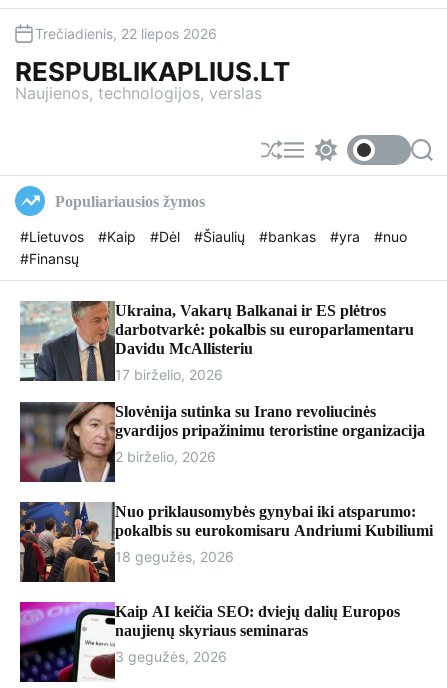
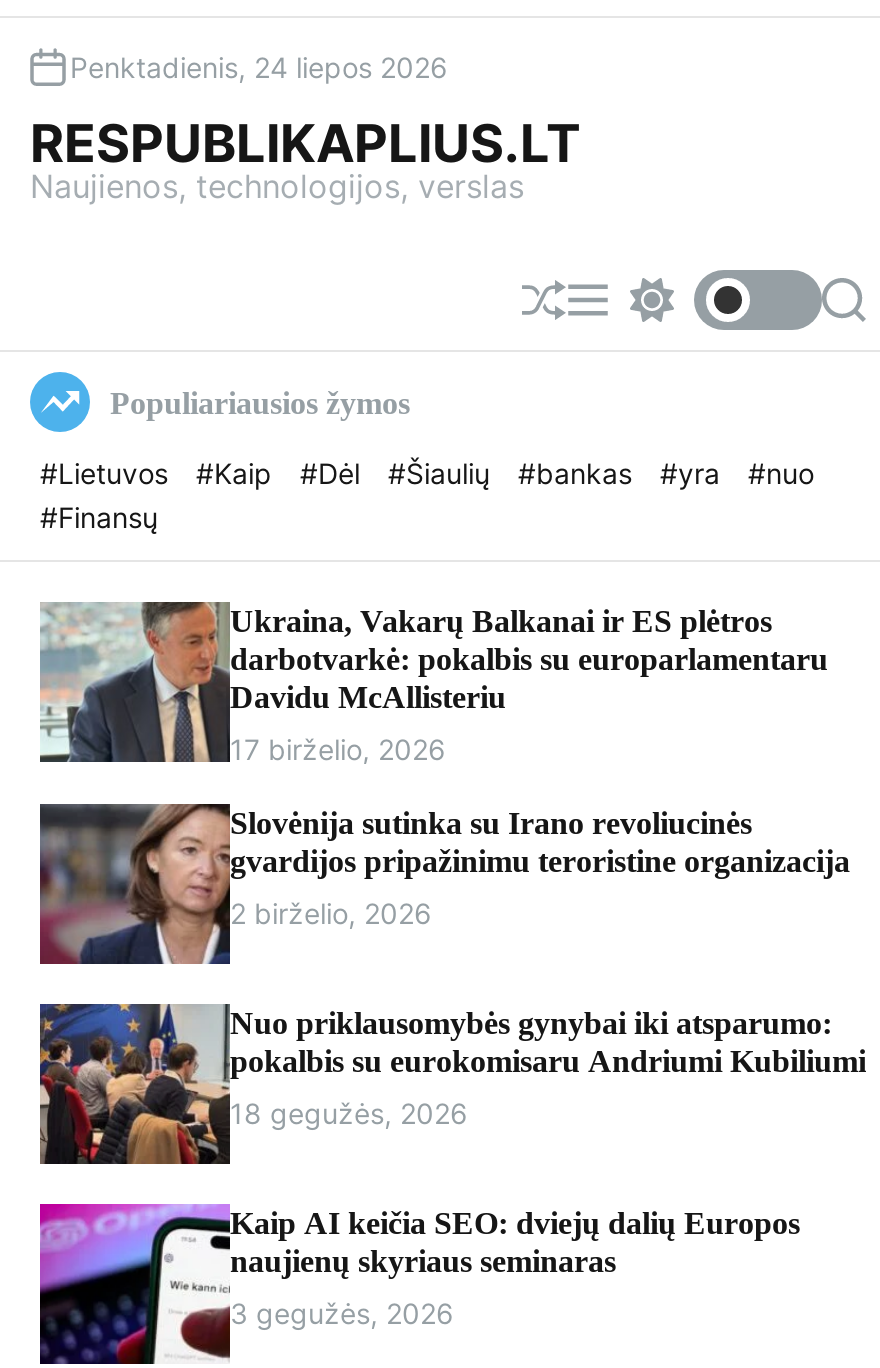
[35,25,217,42] Trečiadienis, 22 liepos 2026 -> [70,50,448,84] Penktadienis, 24 liepos 2026

